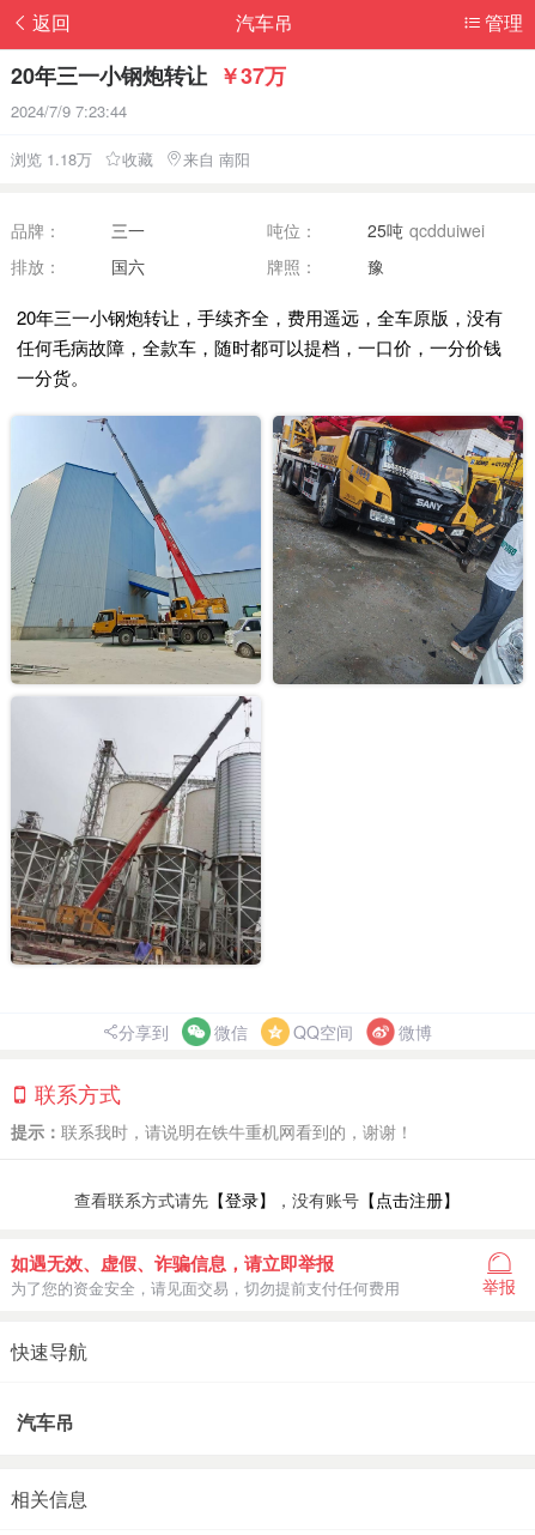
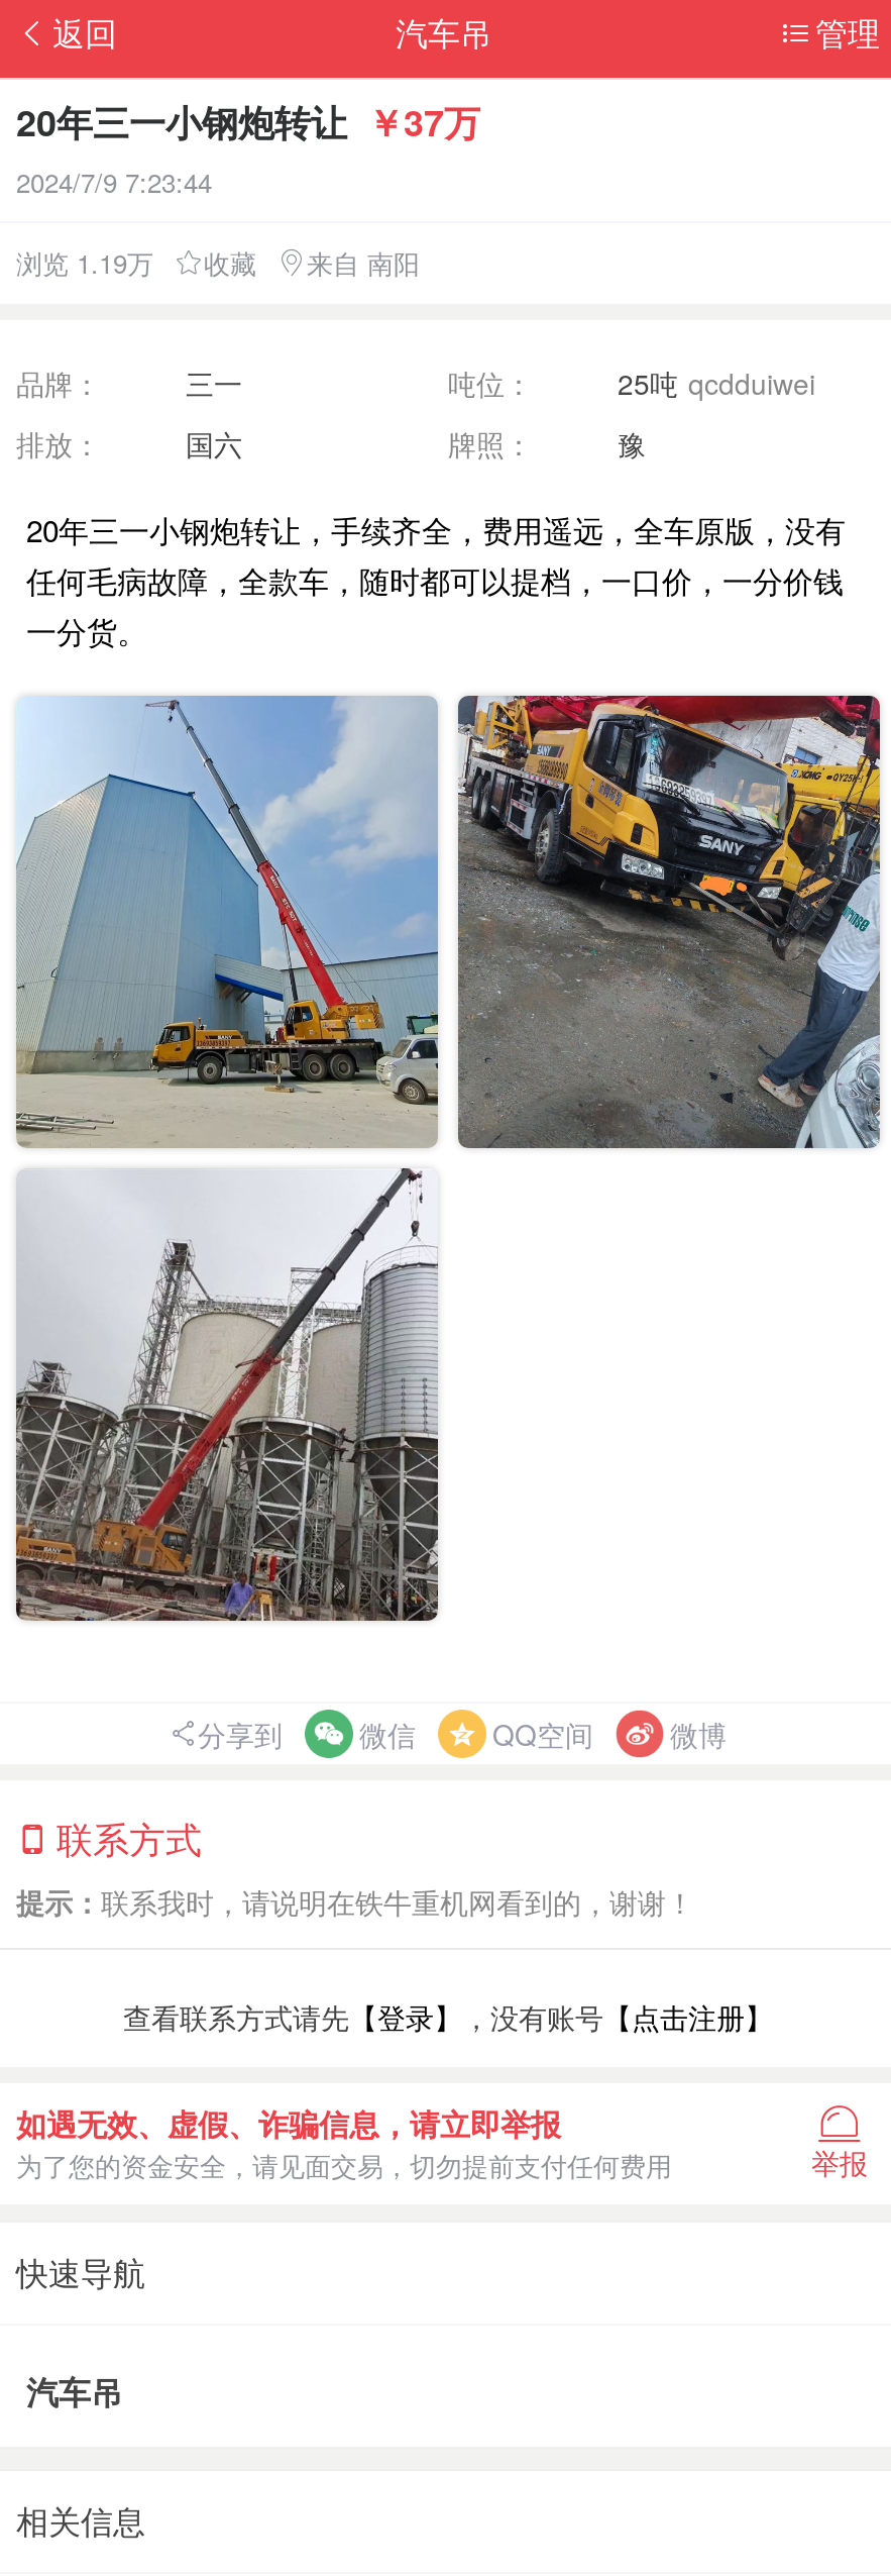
[11,147,250,170] 浏览 1.18万 收藏 来自 南阳 -> [16,243,420,282] 浏览 1.19万 收藏 来自 南阳

